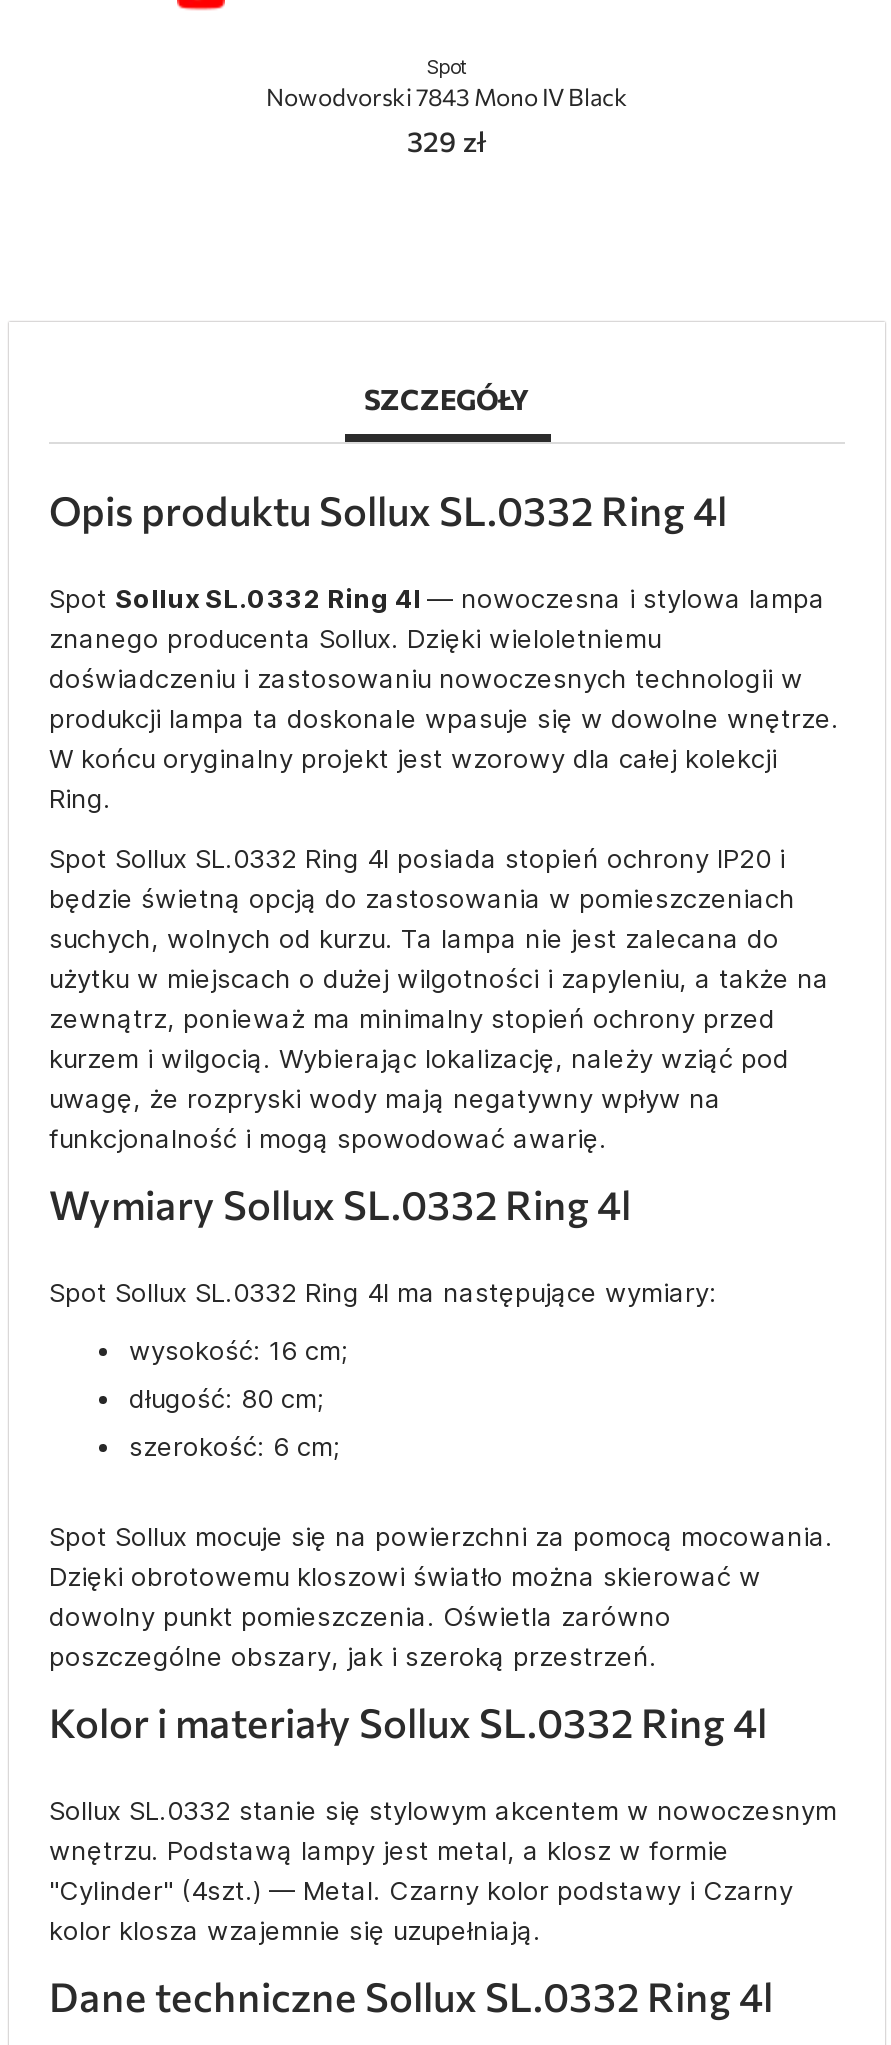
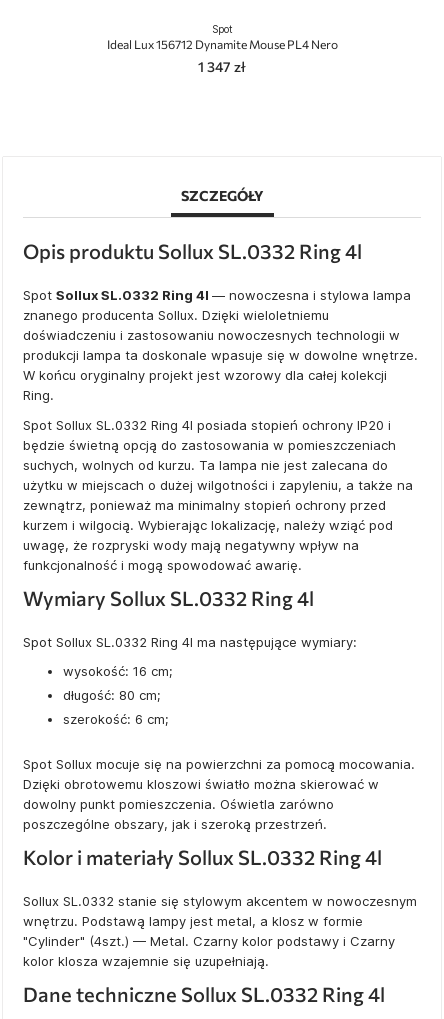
[266,81,628,157] Nowodvorski 7843 Mono IV Black | 329 zł -> [106,37,337,75] Ideal Lux 156712 Dynamite Mouse PL4 Nero | 1 347 zł

